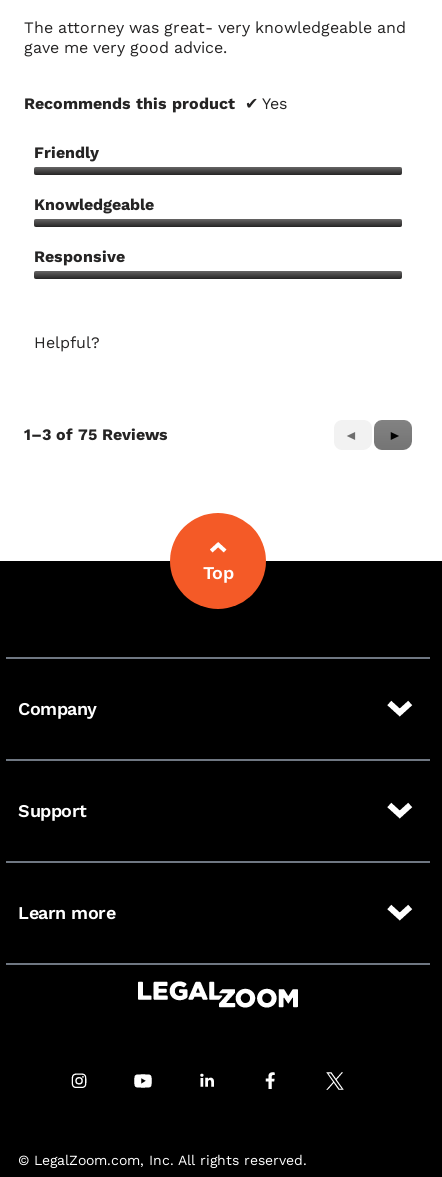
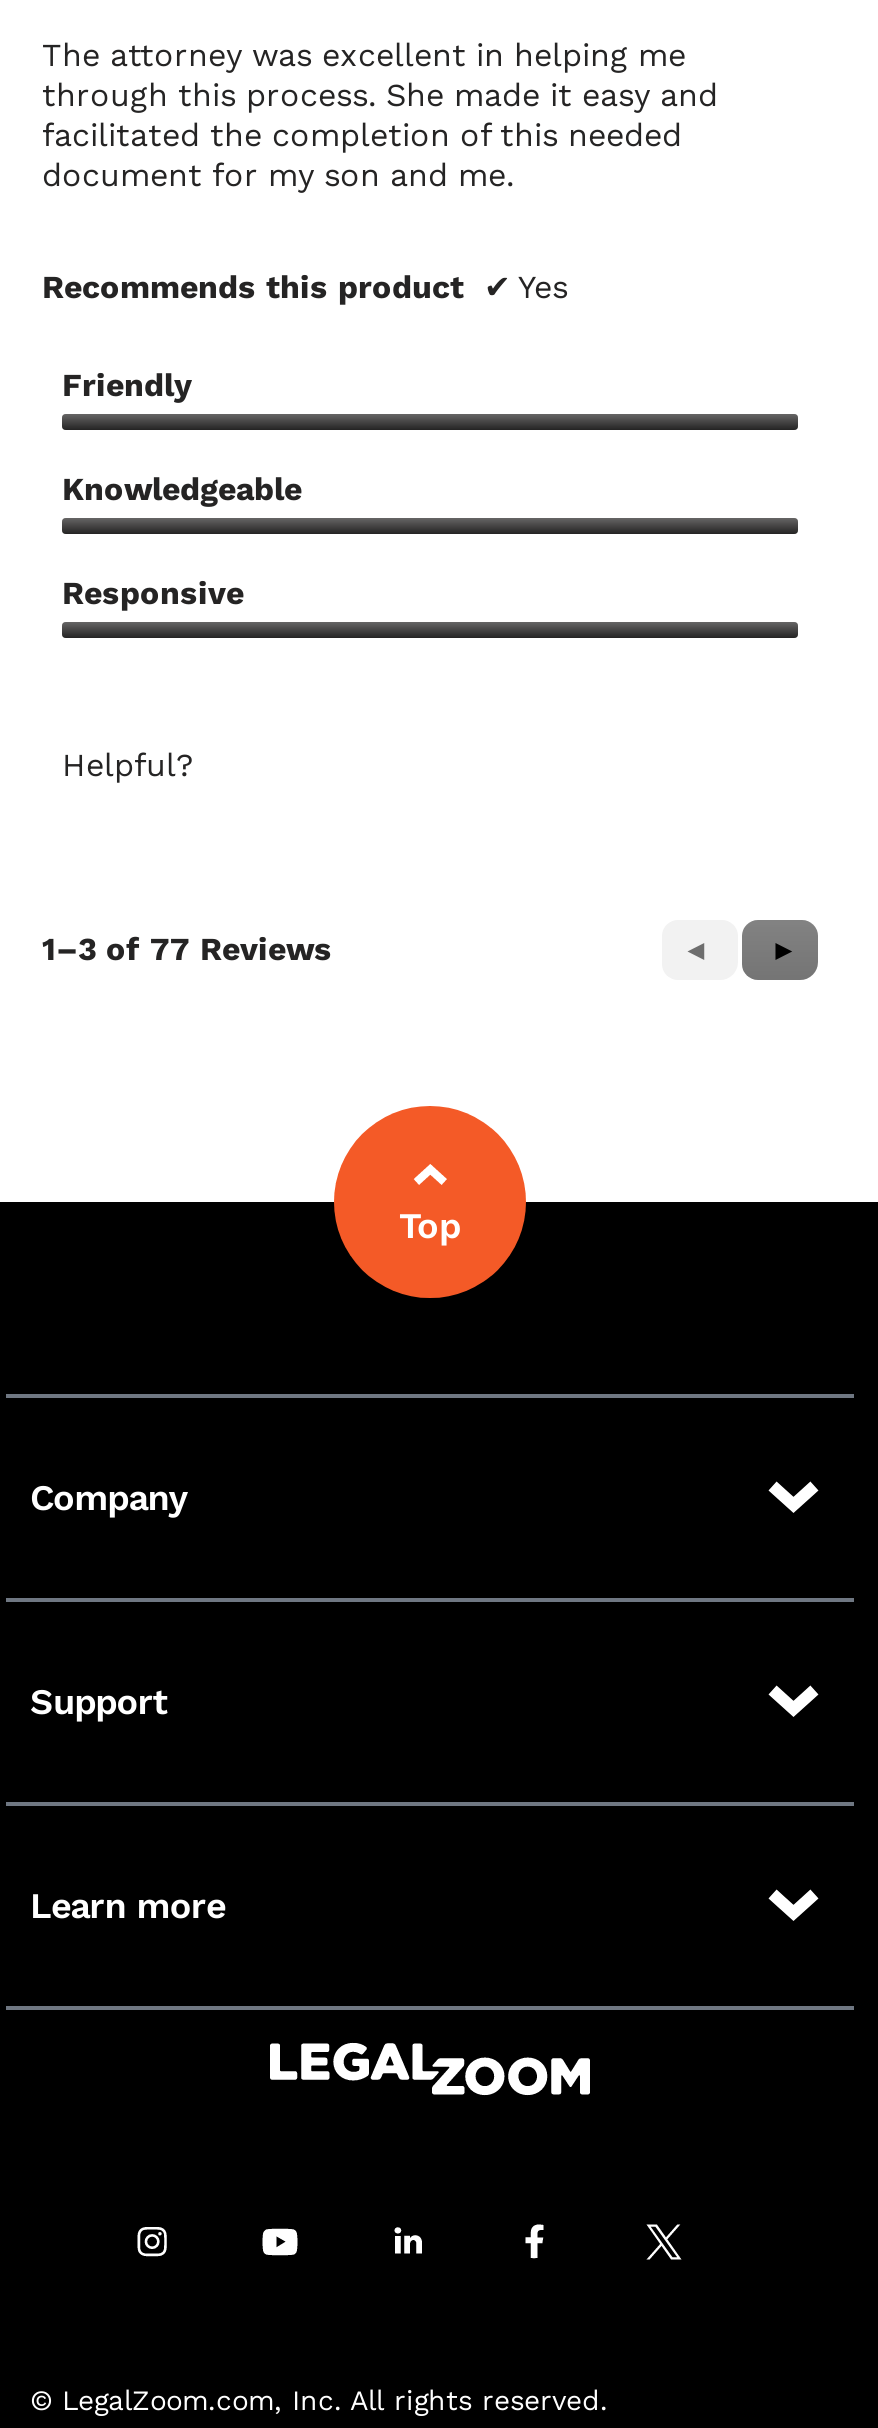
[24,17,406,56] The attorney was great- very knowledgeable and | gave me very good advice. -> [42,35,718,193] The attorney was excellent in helping me | through this process. She made it easy and | facilitated the completion of this needed | document for my son and me.
[24,424,178,443] 1–3 of 75 Reviews -> [42,929,352,967] 1–3 of 77 Reviews

